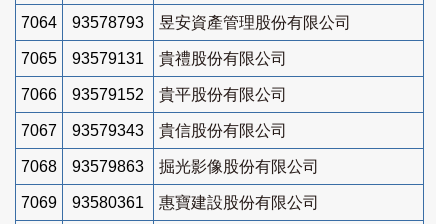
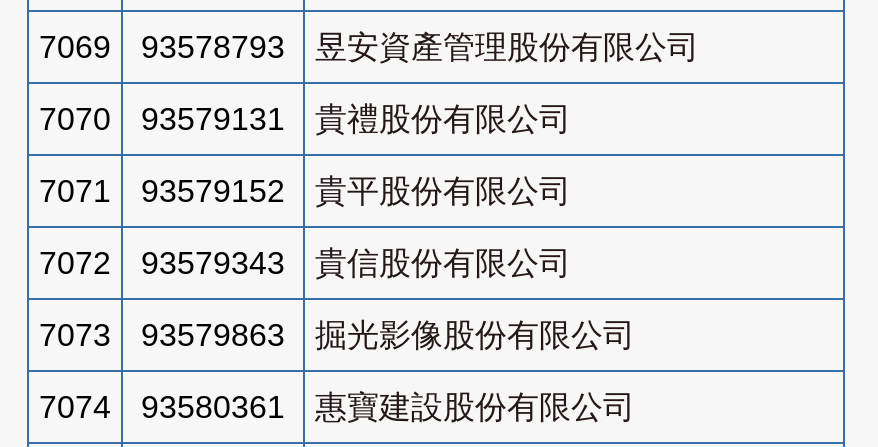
[21,14,351,31] 7064 93578793 昱安資產管理股份有限公司 -> [39,30,699,64] 7069 93578793 昱安資產管理股份有限公司
[21,50,287,67] 7065 93579131 貴禮股份有限公司 -> [39,102,571,136] 7070 93579131 貴禮股份有限公司
[21,86,287,103] 7066 93579152 貴平股份有限公司 -> [39,174,571,208] 7071 93579152 貴平股份有限公司
[21,122,287,139] 7067 93579343 貴信股份有限公司 -> [39,246,571,280] 7072 93579343 貴信股份有限公司
[21,158,319,175] 7068 93579863 掘光影像股份有限公司 -> [39,318,635,352] 7073 93579863 掘光影像股份有限公司
[21,194,319,211] 7069 93580361 惠寶建設股份有限公司 -> [39,390,635,424] 7074 93580361 惠寶建設股份有限公司

